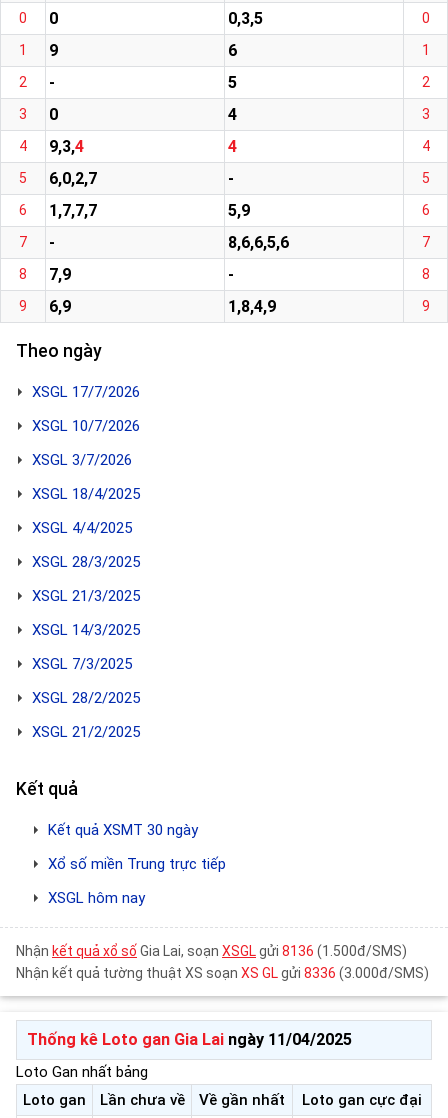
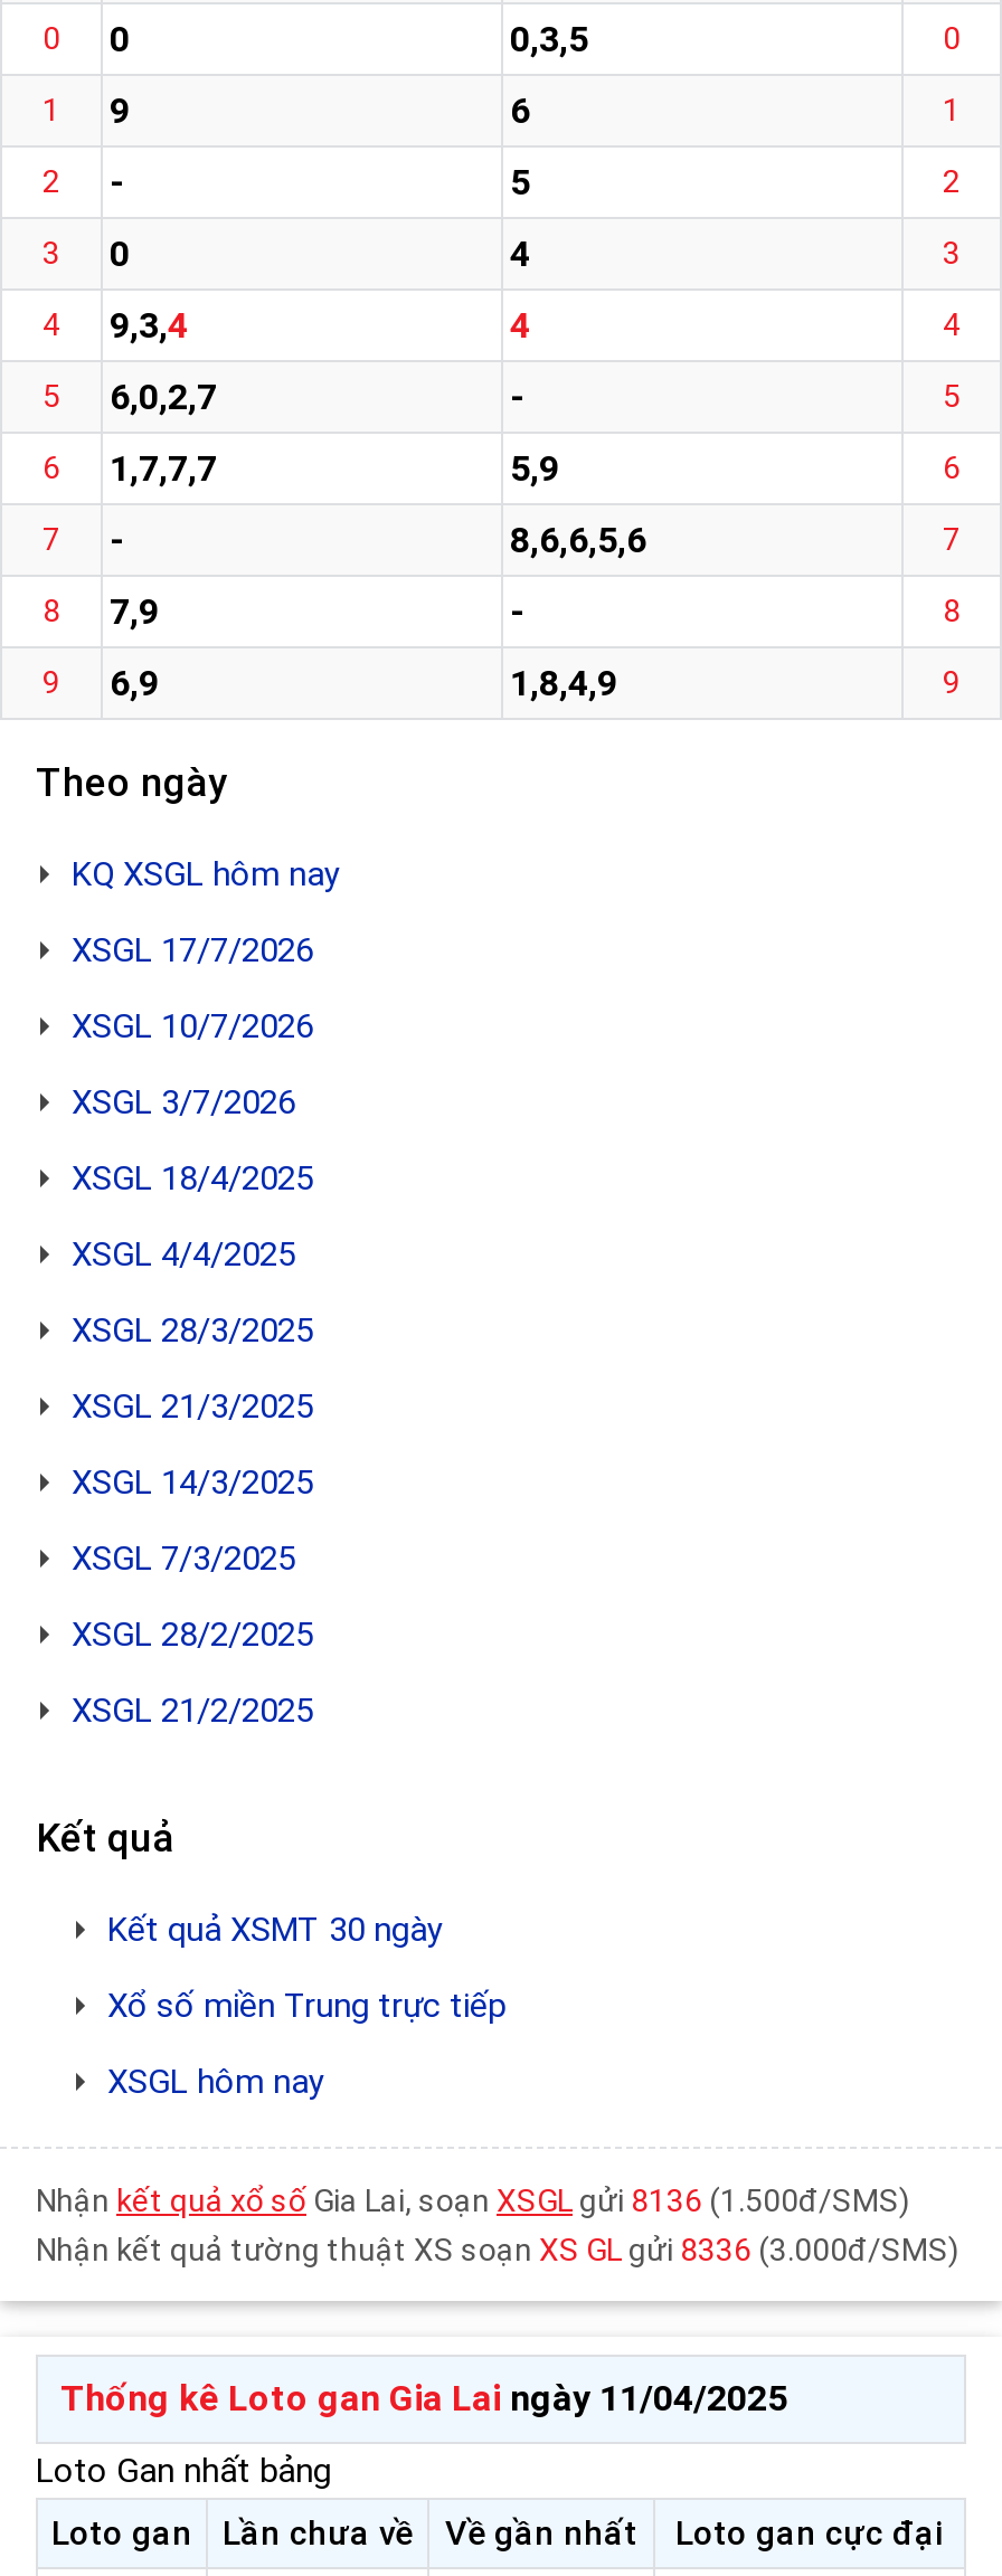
none -> [72,854,340,894] KQ XSGL hôm nay

